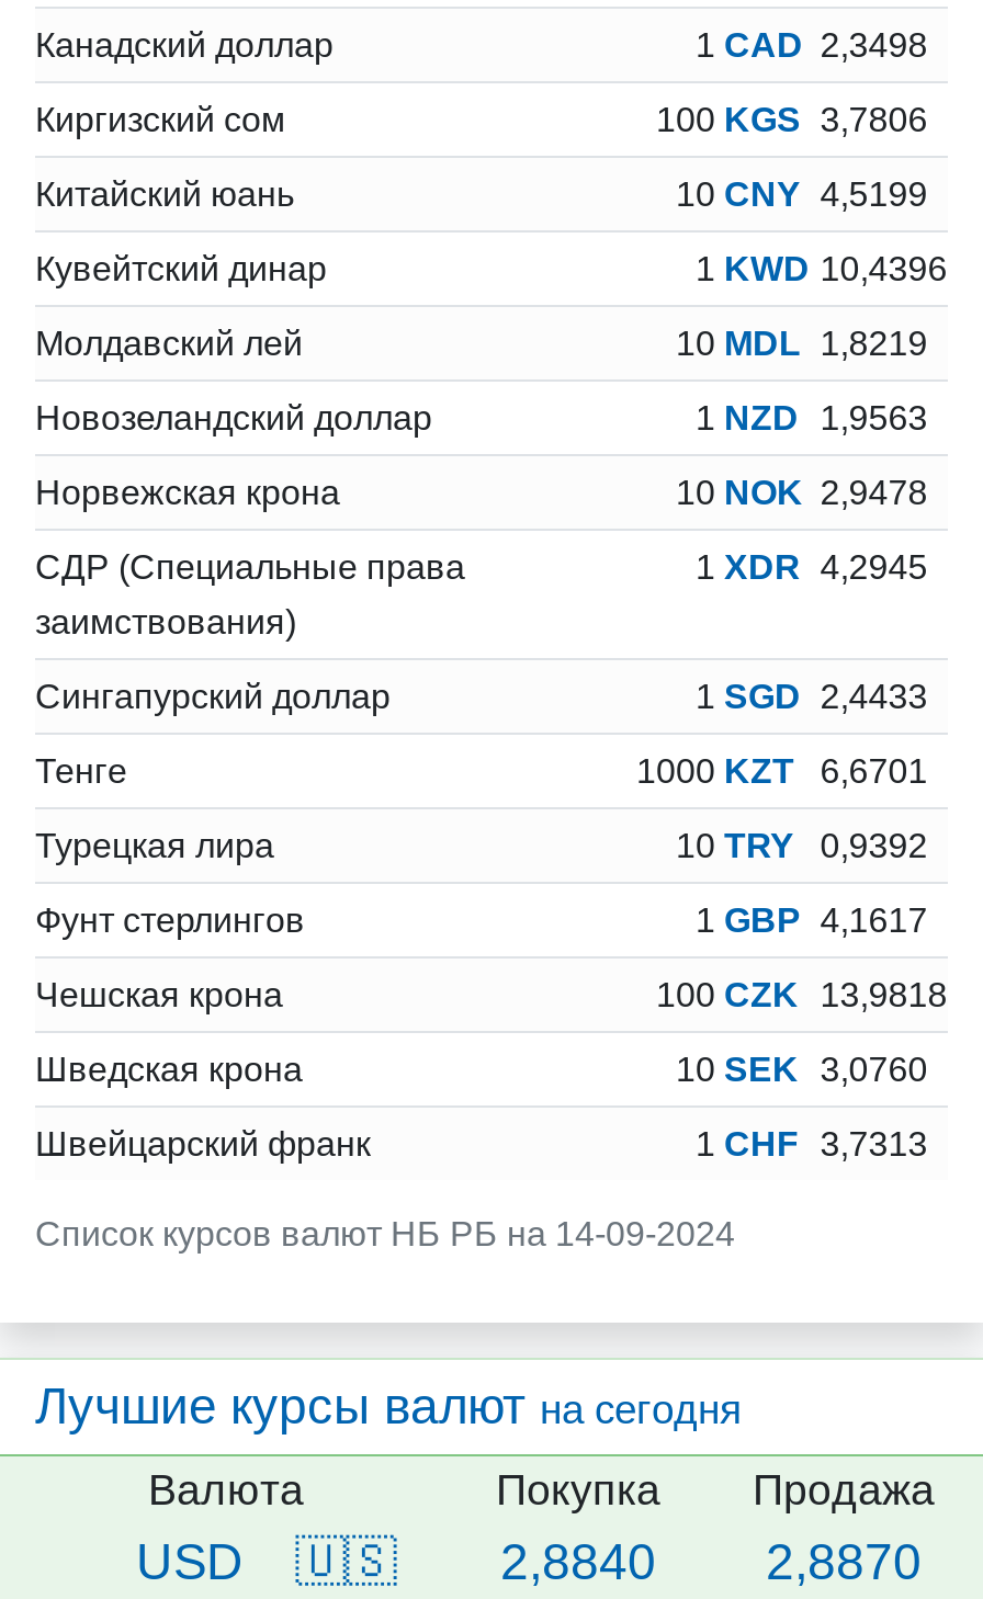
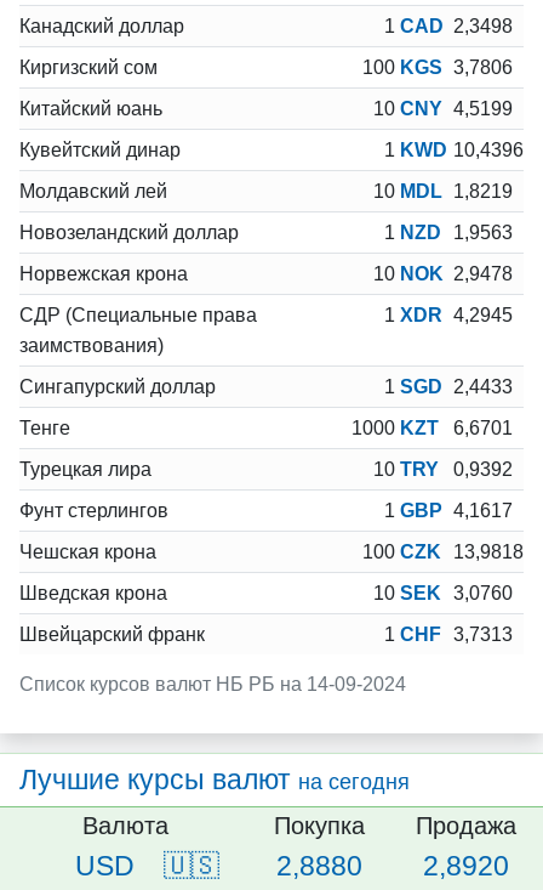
[500,1532,656,1589] 2,8840 -> [276,849,362,881] 2,8880
[766,1532,922,1589] 2,8870 -> [423,849,509,881] 2,8920

